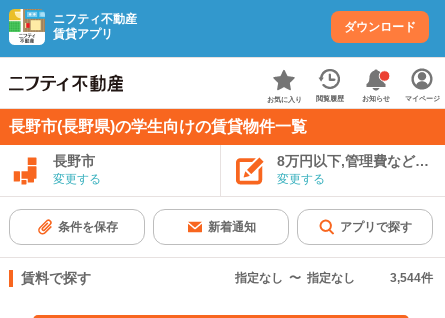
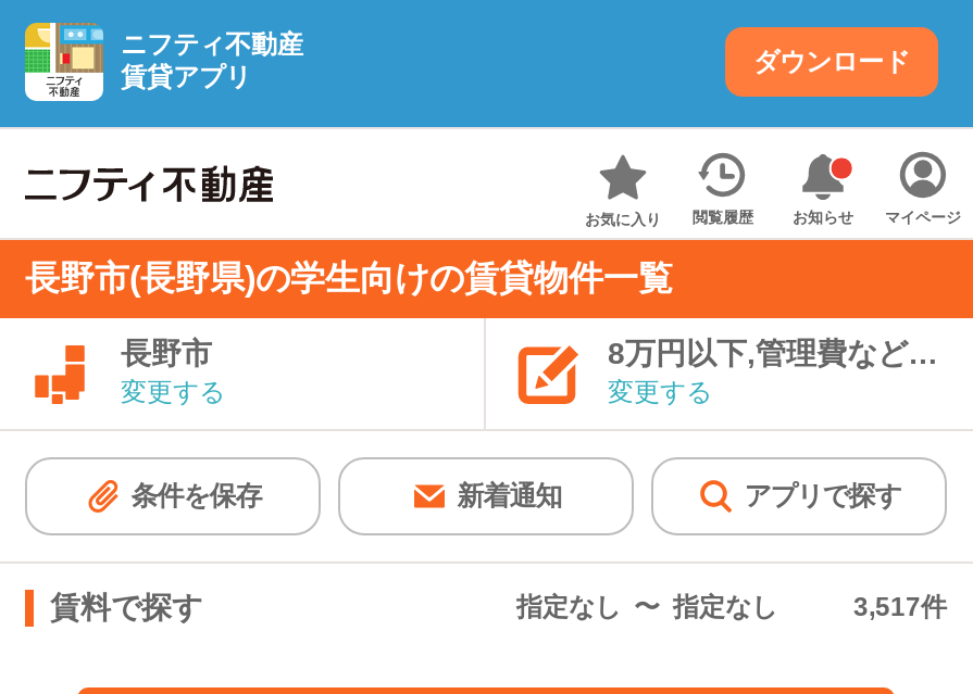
[390,271,433,285] 3,544件 -> [853,592,947,622] 3,517件

